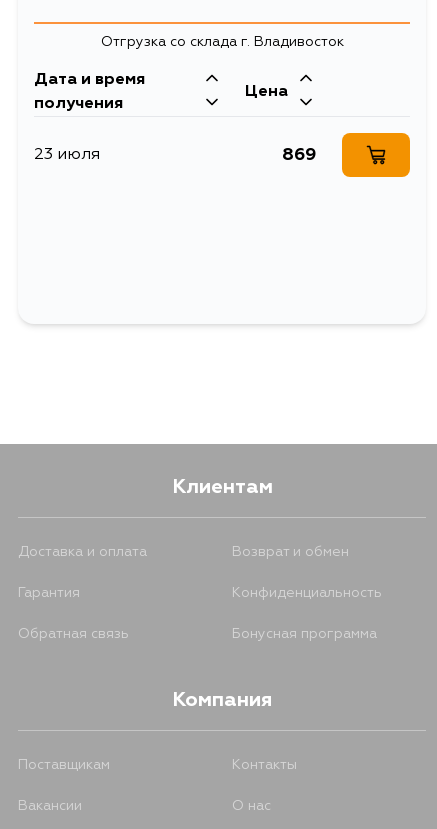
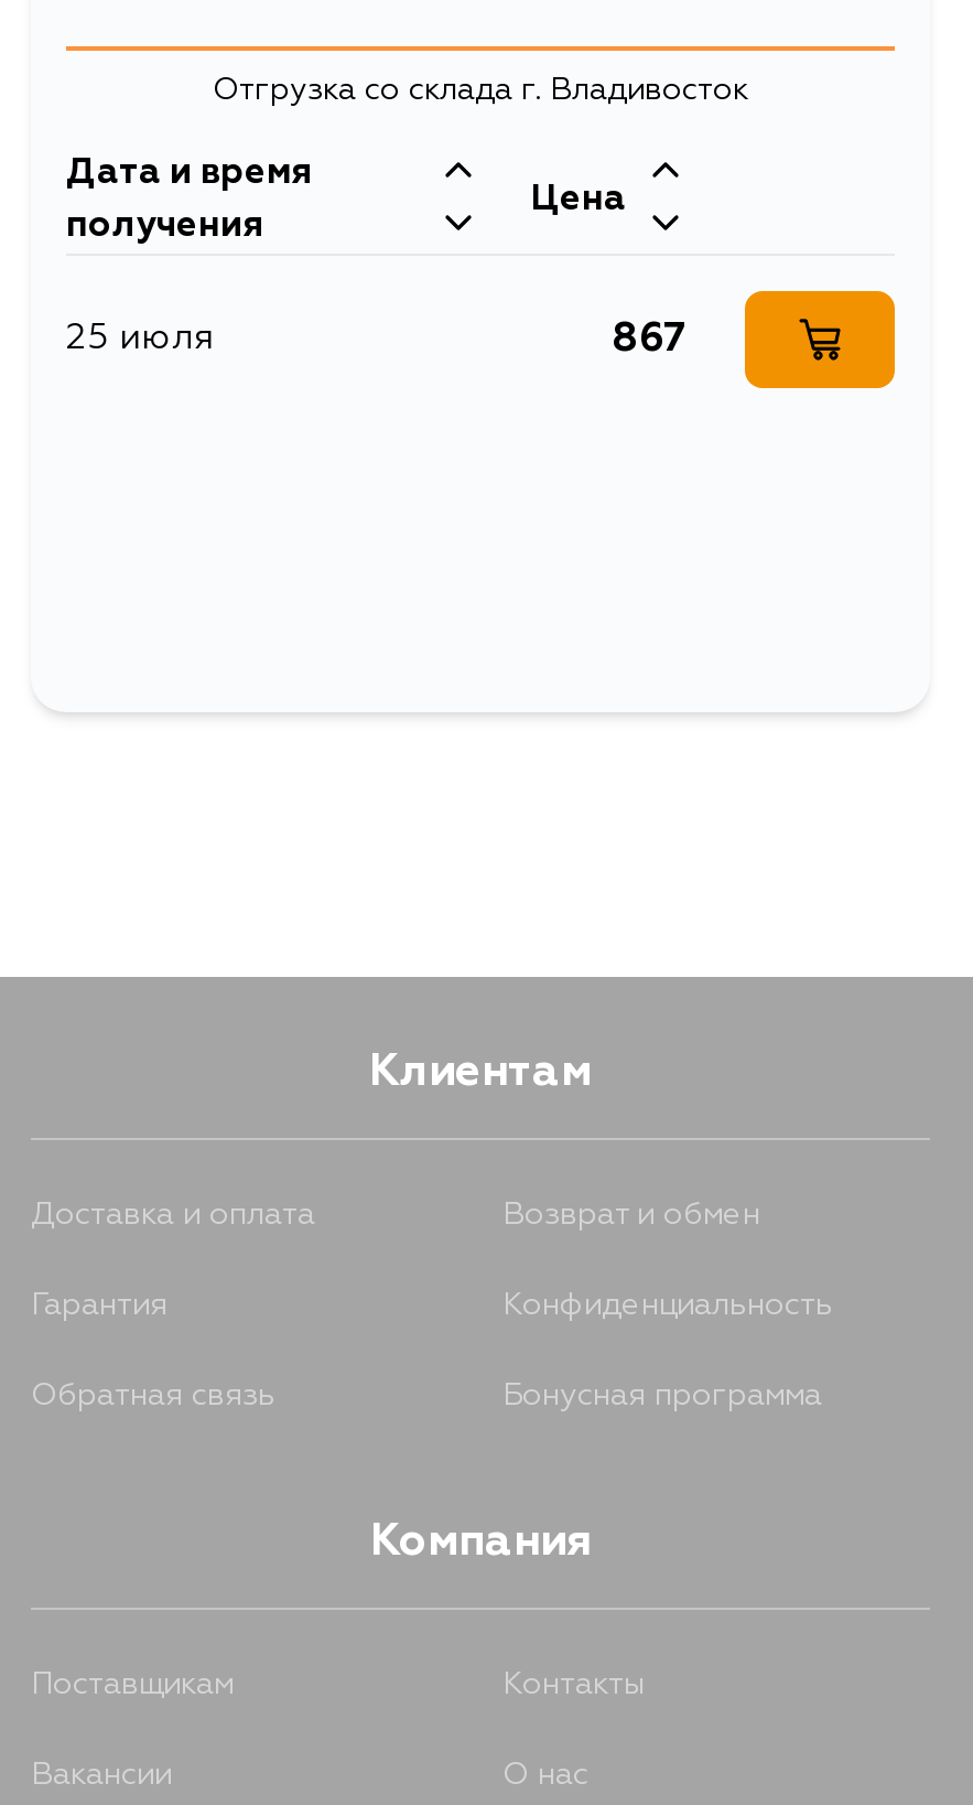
[34,147,100,163] 23 июля -> [66,322,214,357] 25 июля
[282,146,316,164] 869 -> [613,320,688,359] 867

